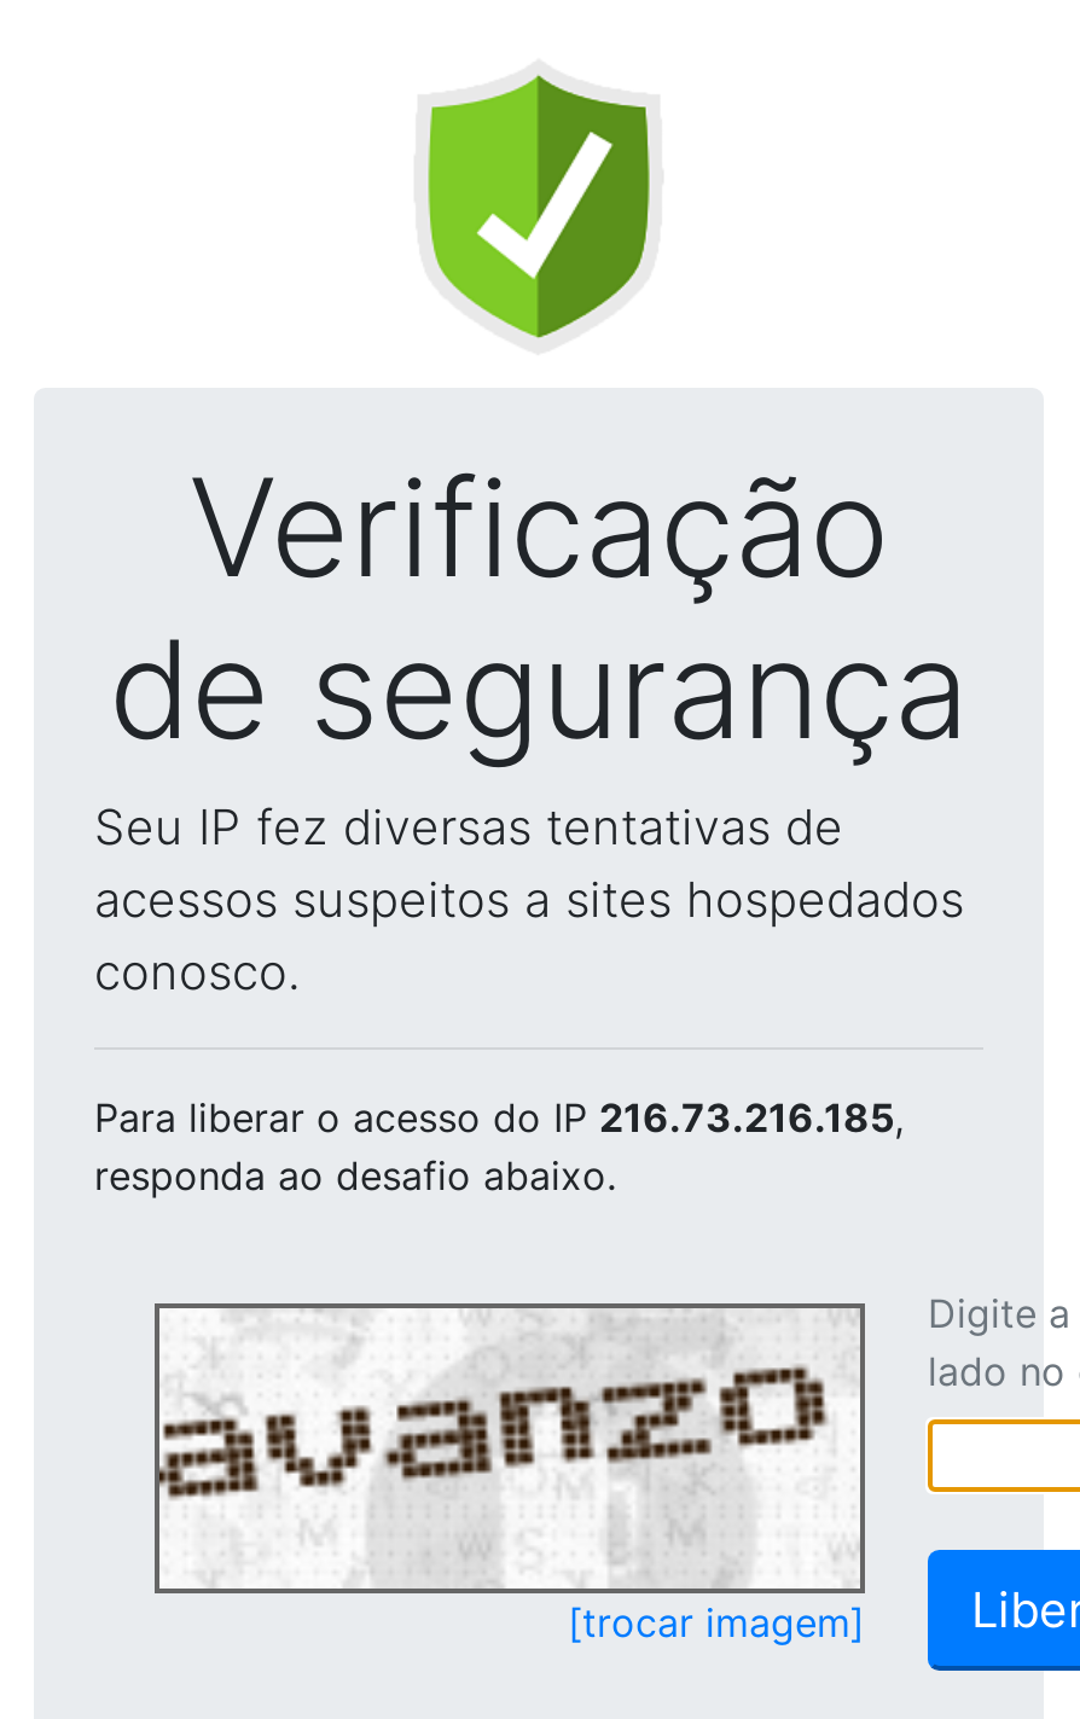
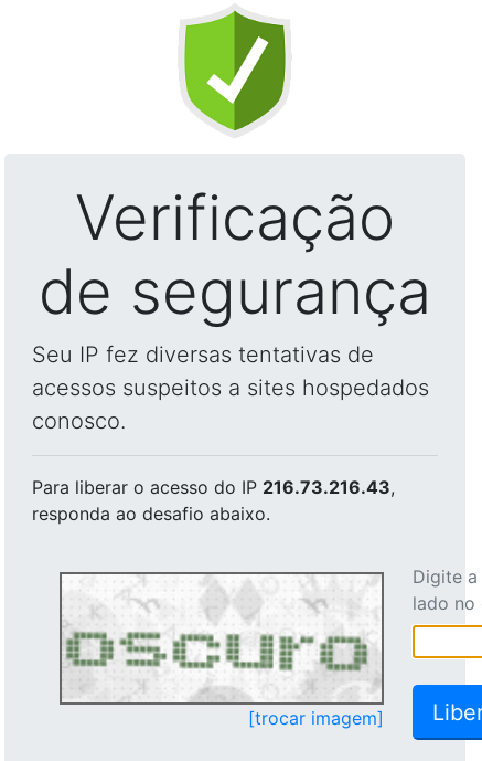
[94,1093,904,1142] Para liberar o acesso do IP 216.73.216.185, -> [32,476,395,498] Para liberar o acesso do IP 216.73.216.43,
[157,1316,831,1586] [image] -> [62,577,378,700] [image]

